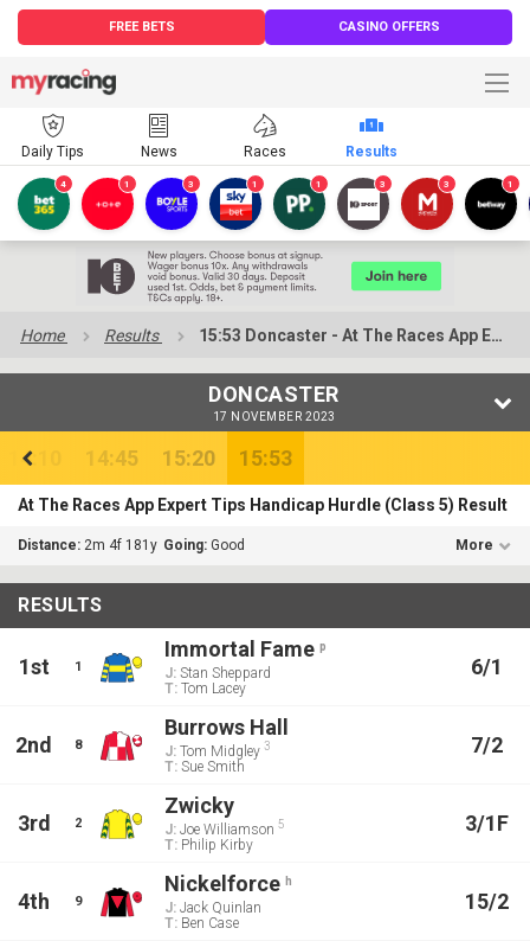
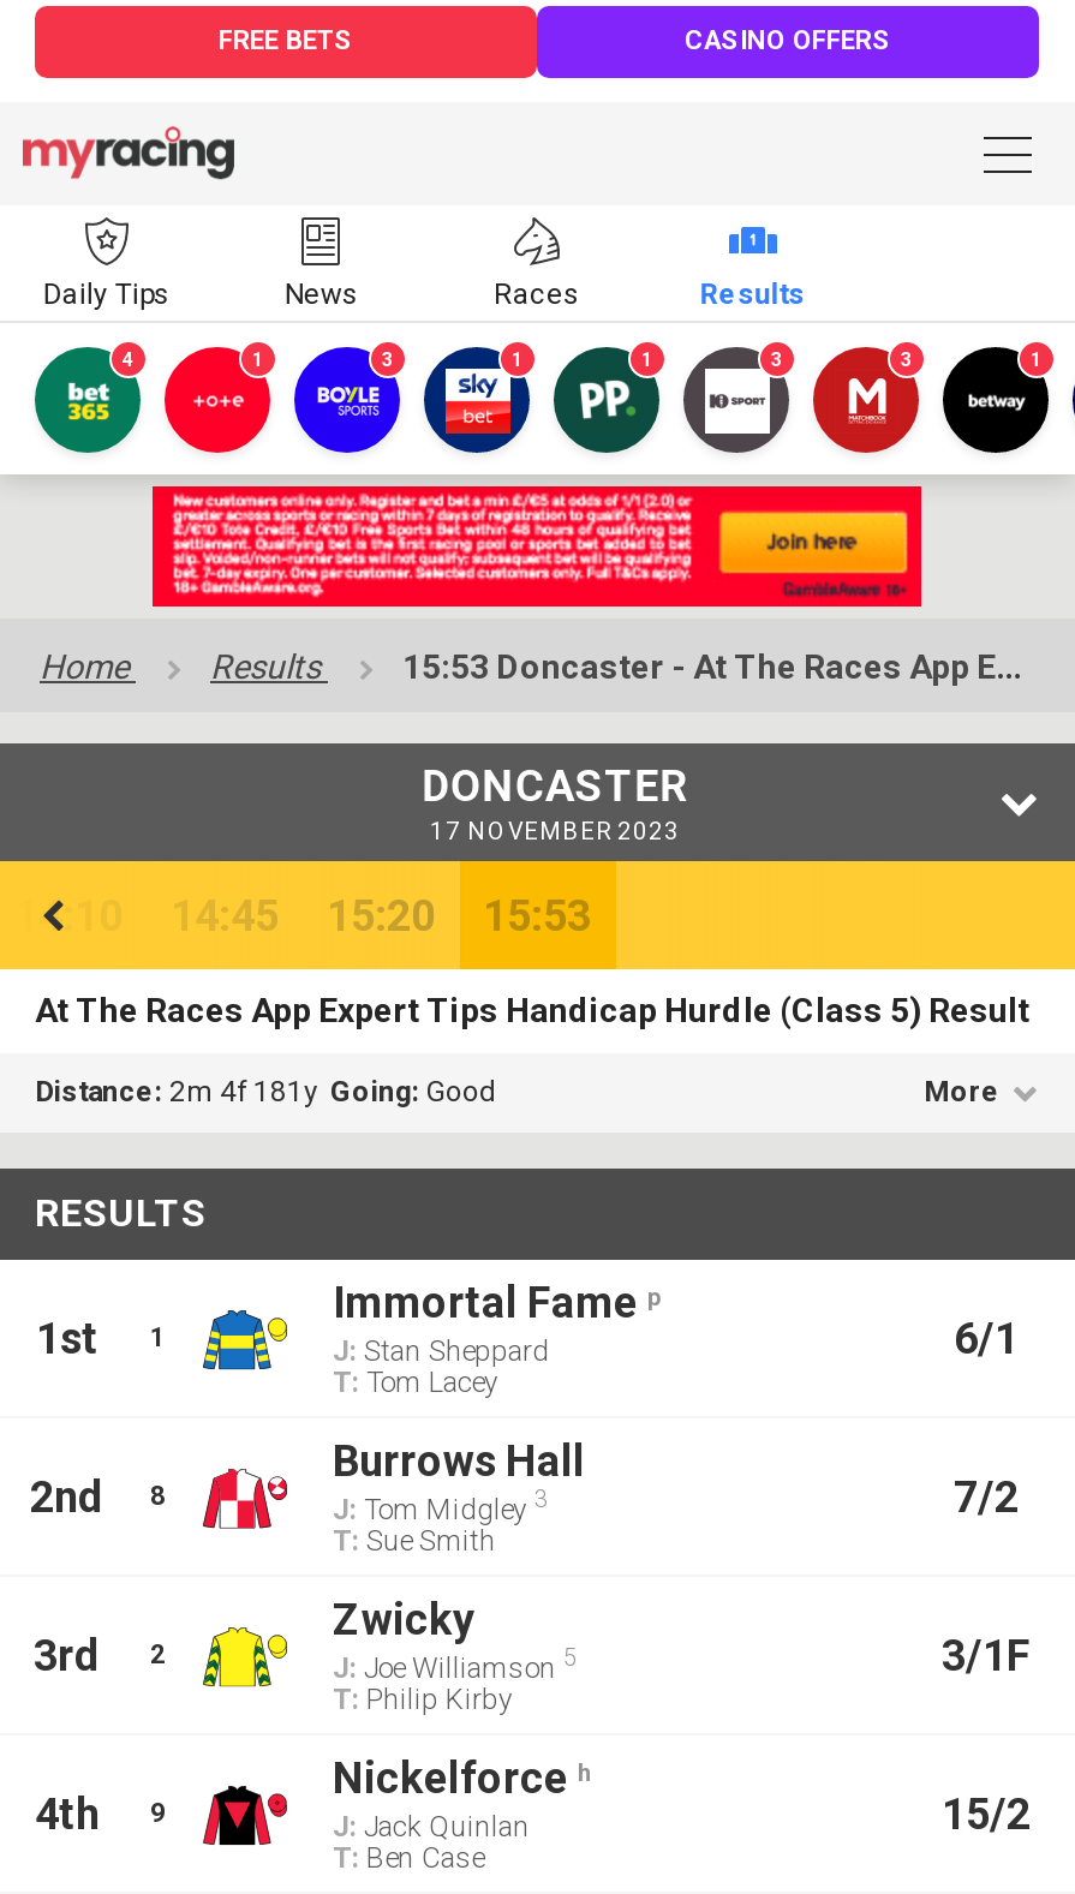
[76,247,454,306] [image] -> [150,484,924,609] [image]

